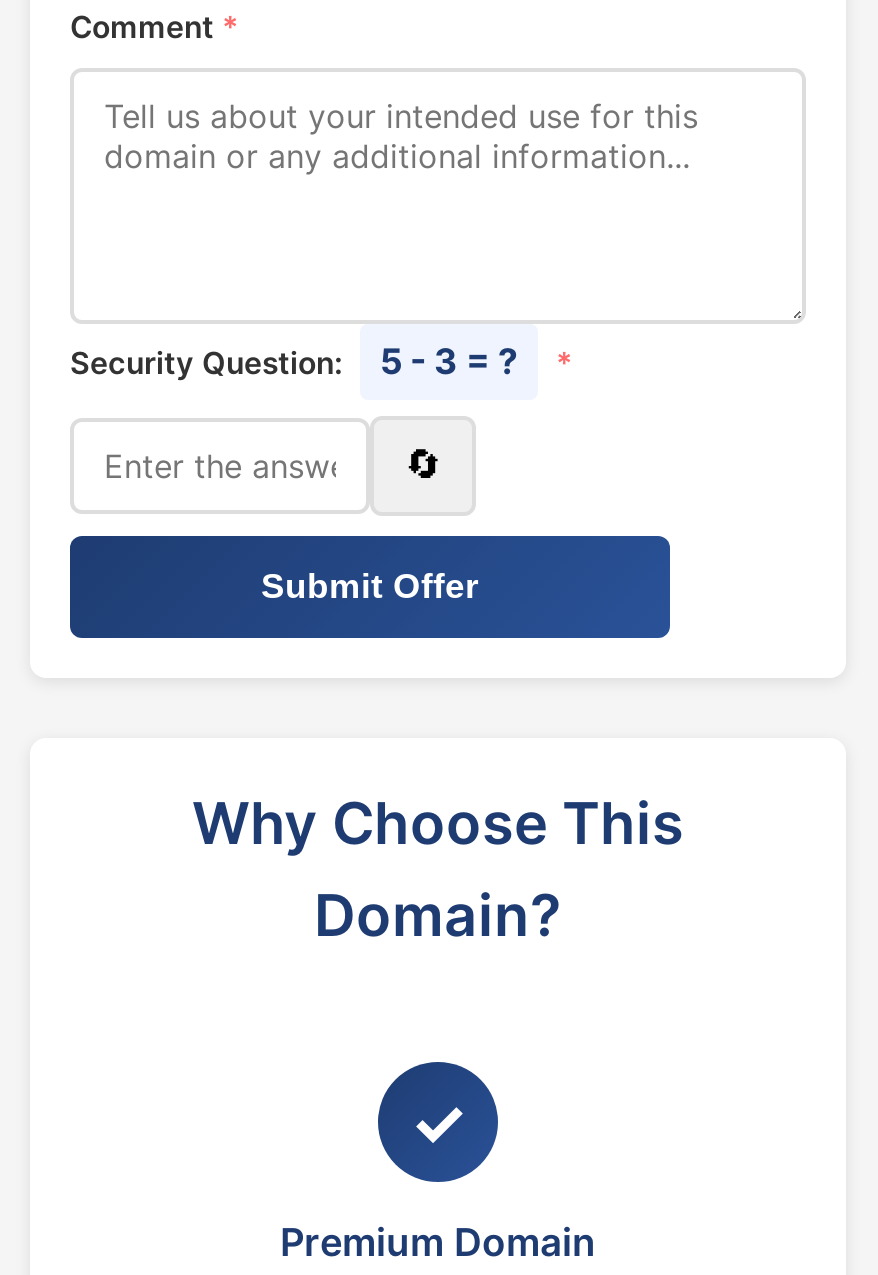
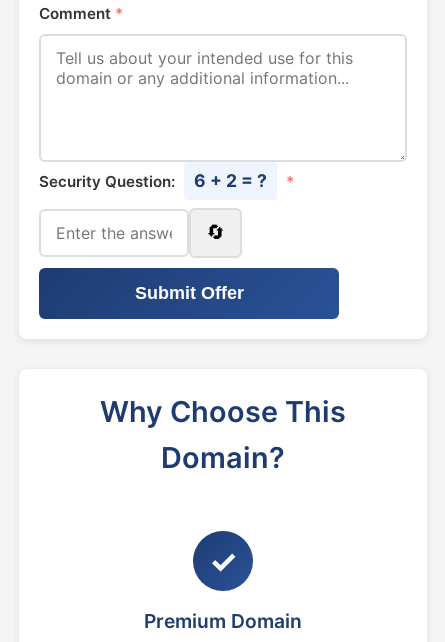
[380,340,518,382] 5 - 3 = ? -> [194,170,267,191] 6 + 2 = ?

